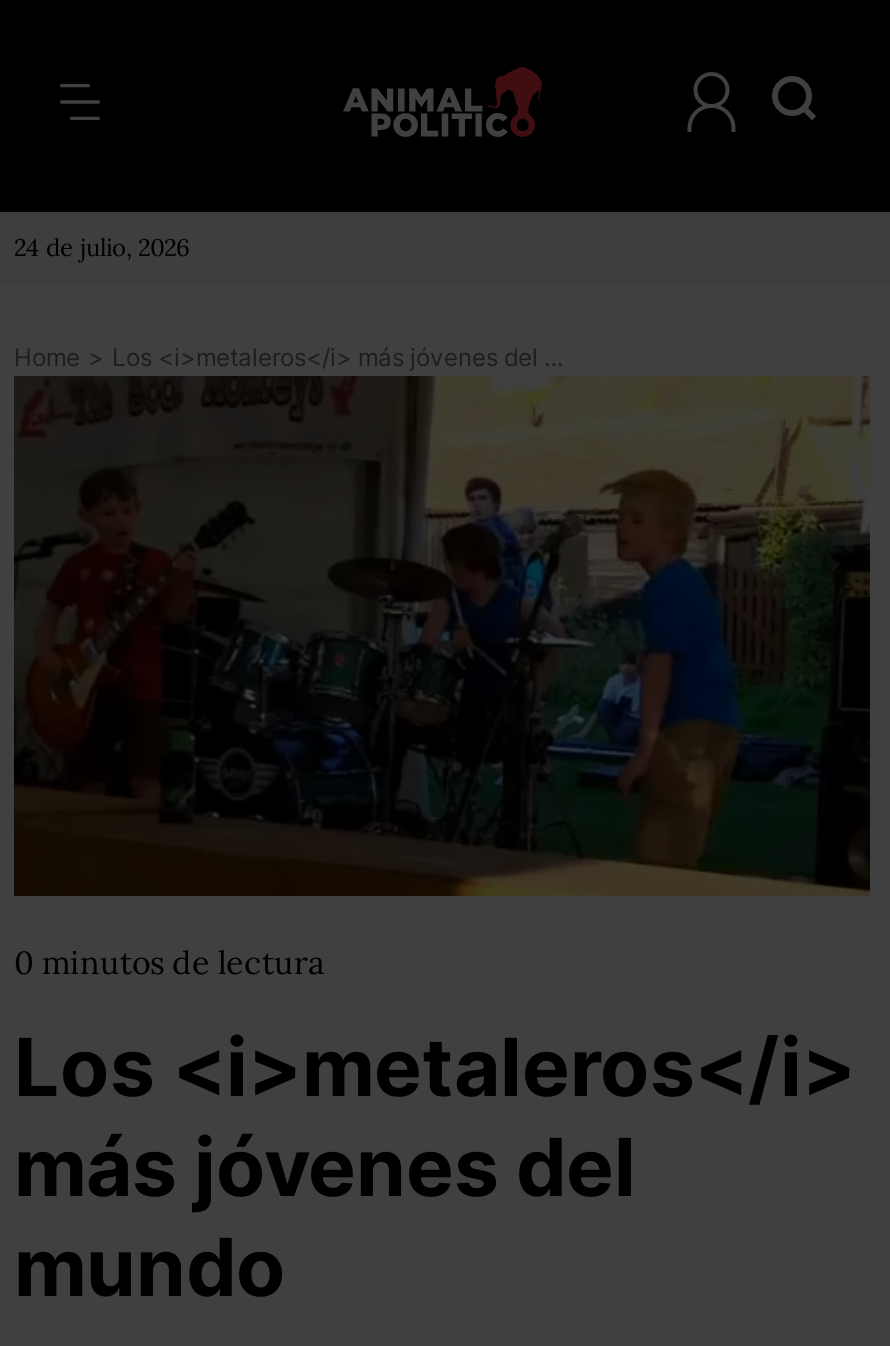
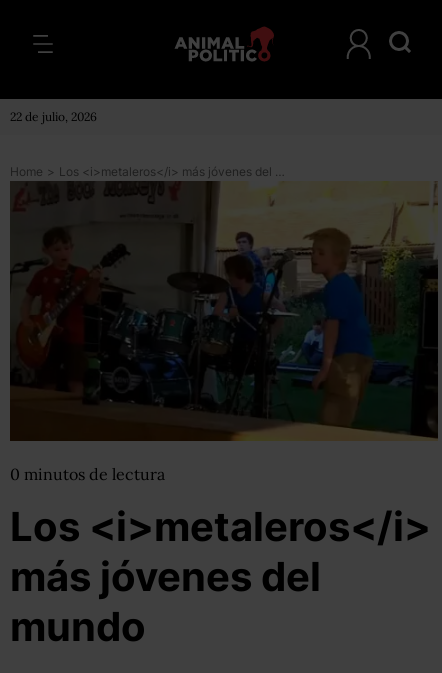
[14,232,190,262] 24 de julio, 2026 -> [10,109,97,124] 22 de julio, 2026

